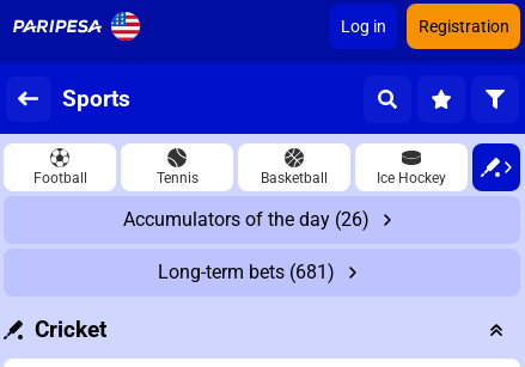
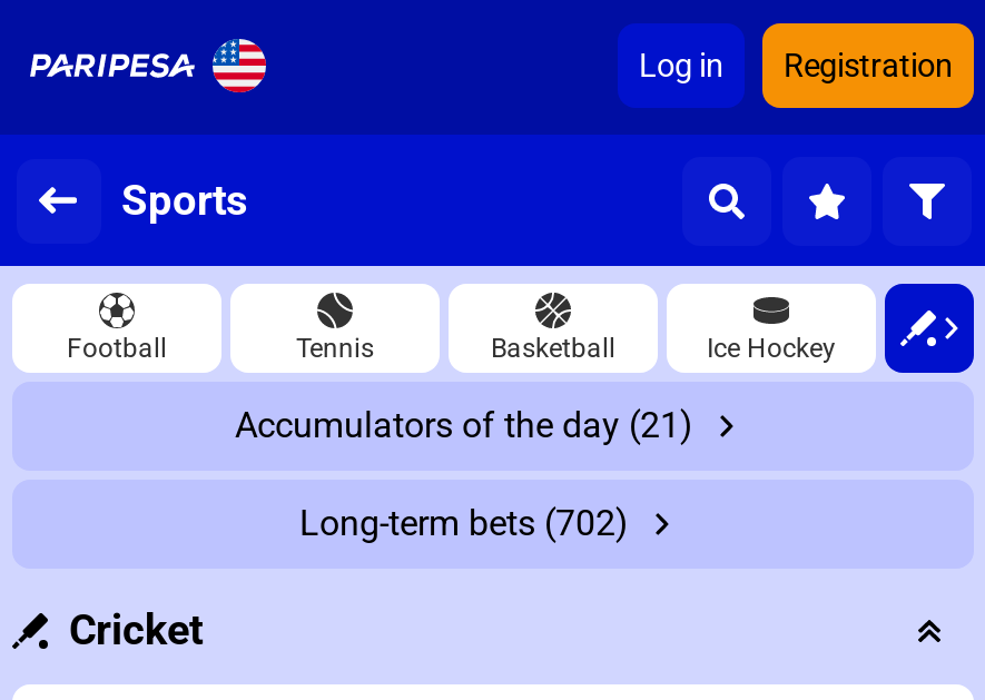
[123,208,370,231] Accumulators of the day (26) -> [235,404,693,446] Accumulators of the day (21)
[158,261,335,283] Long-term bets (681) -> [299,502,629,544] Long-term bets (702)

